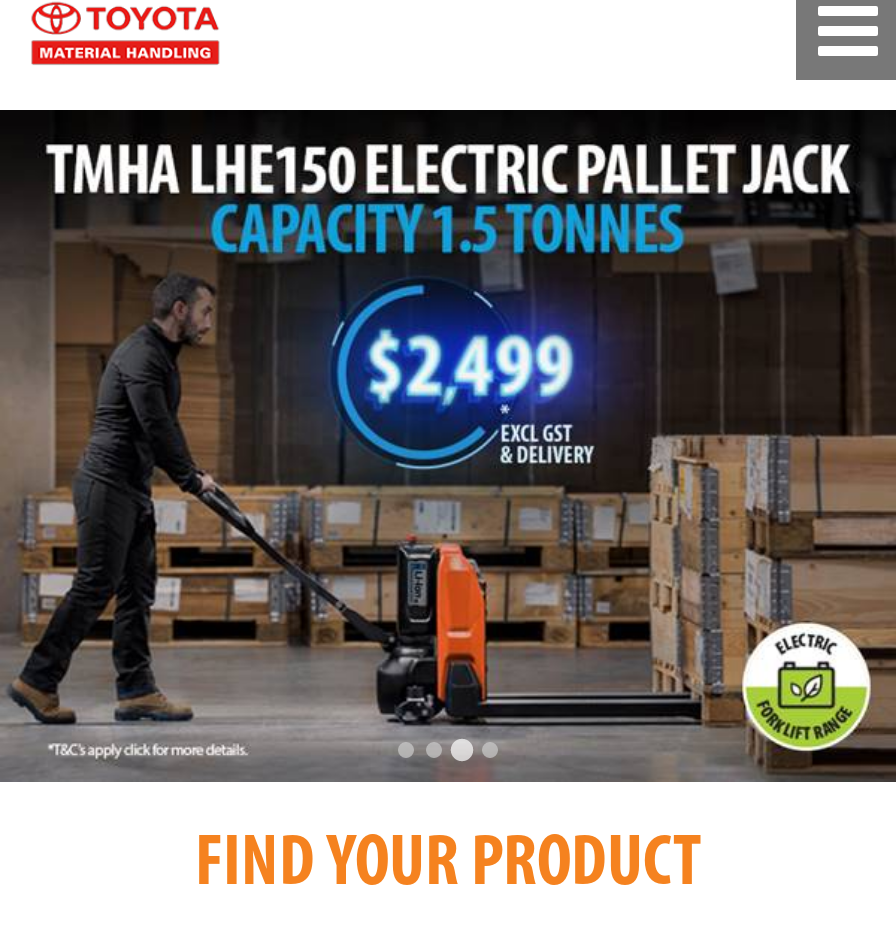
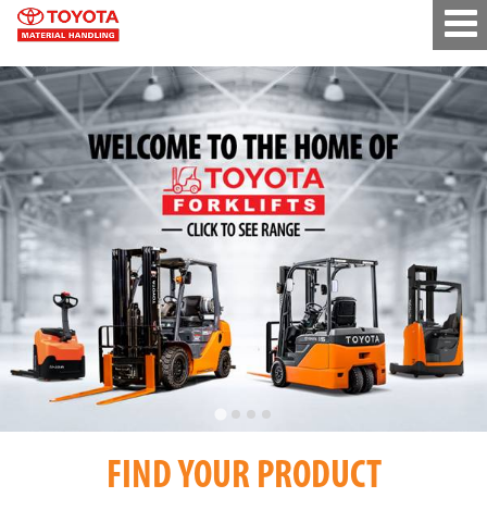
[6,108,890,784] [image] -> [3,65,484,432] [image]

